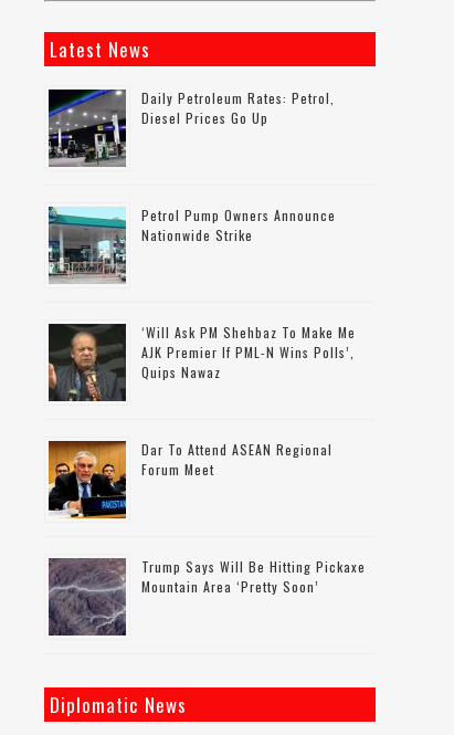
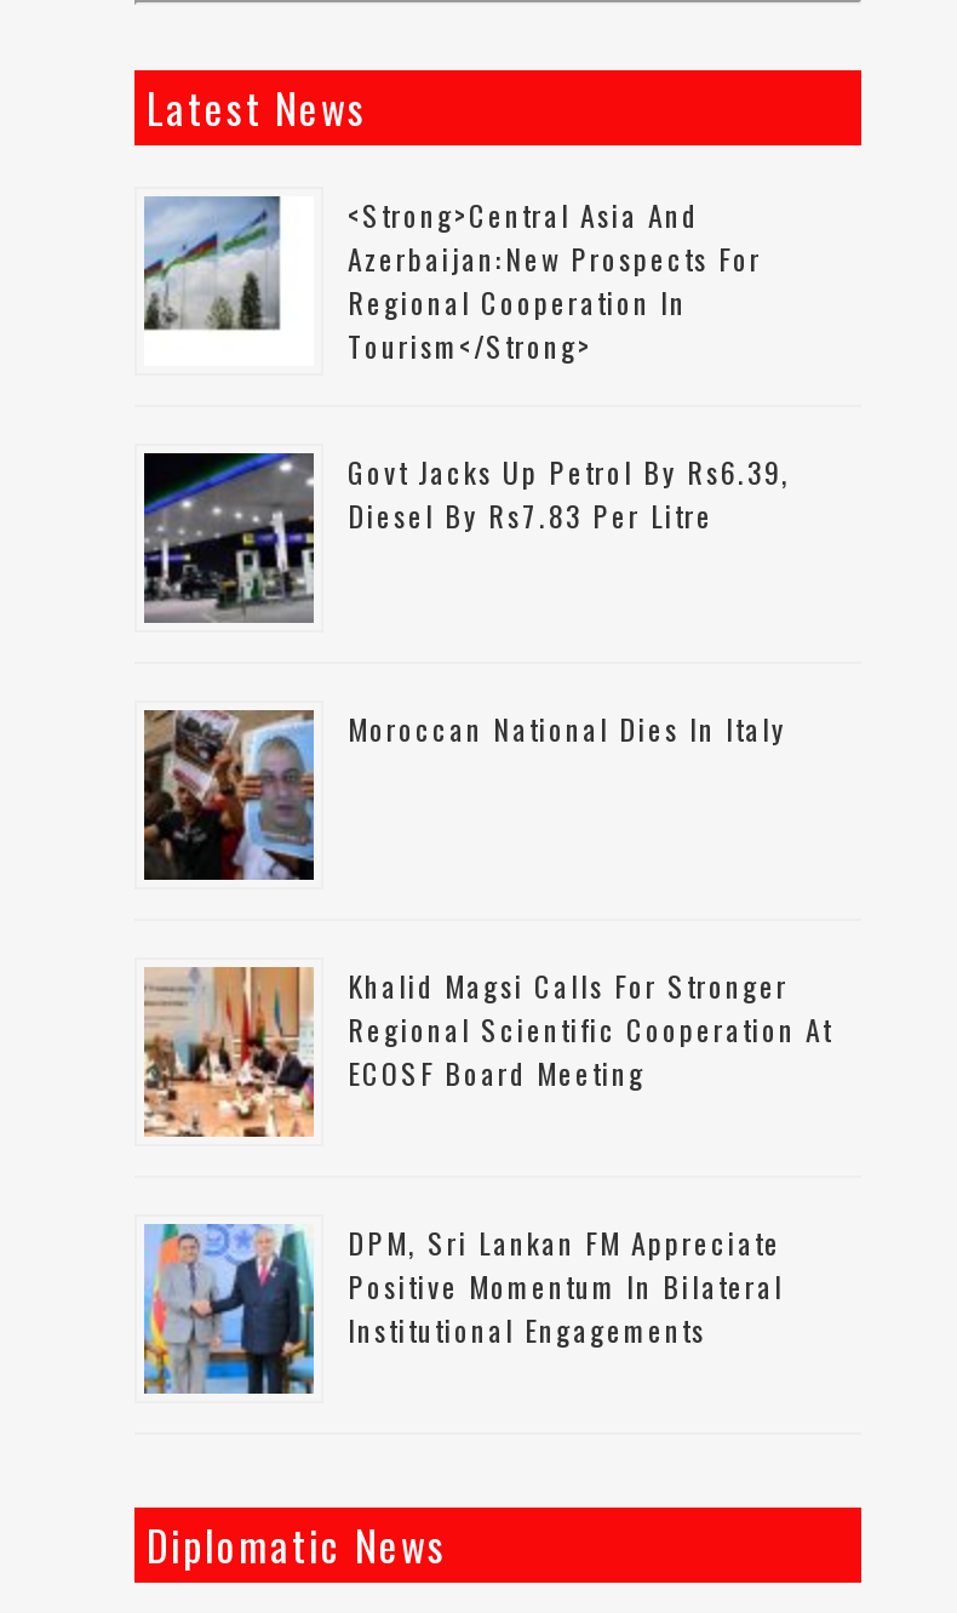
[47,88,335,168] [image] | Daily Petroleum Rates: Petrol, | Diesel Prices Go Up -> [144,193,762,366] [image] | <strong>Central Asia And | Azerbaijan:New Prospects For | Regional Cooperation In | Tourism</strong>
[47,205,336,283] [image] | Petrol Pump Owners Announce | Nationwide Strike -> [142,450,791,623] [image] | Govt Jacks Up Petrol By Rs6.39, | Diesel By Rs7.83 Per Litre
[47,323,356,402] [image] | ‘Will Ask PM Shehbaz To Make Me | AJK Premier If PML-N Wins Polls’, | Quips Nawaz -> [142,707,786,880] [image] | Moroccan National Dies In Italy
[47,440,332,519] [image] | Dar To Attend ASEAN Regional | Forum Meet -> [142,964,832,1139] [image] | Khalid Magsi Calls For Stronger | Regional Scientific Cooperation At | ECOSF Board Meeting
[47,557,366,637] [image] | Trump Says Will Be Hitting Pickaxe | Mountain Area ‘pretty Soon’ -> [142,1221,784,1394] [image] | DPM, Sri Lankan FM Appreciate | Positive Momentum In Bilateral | Institutional Engagements

